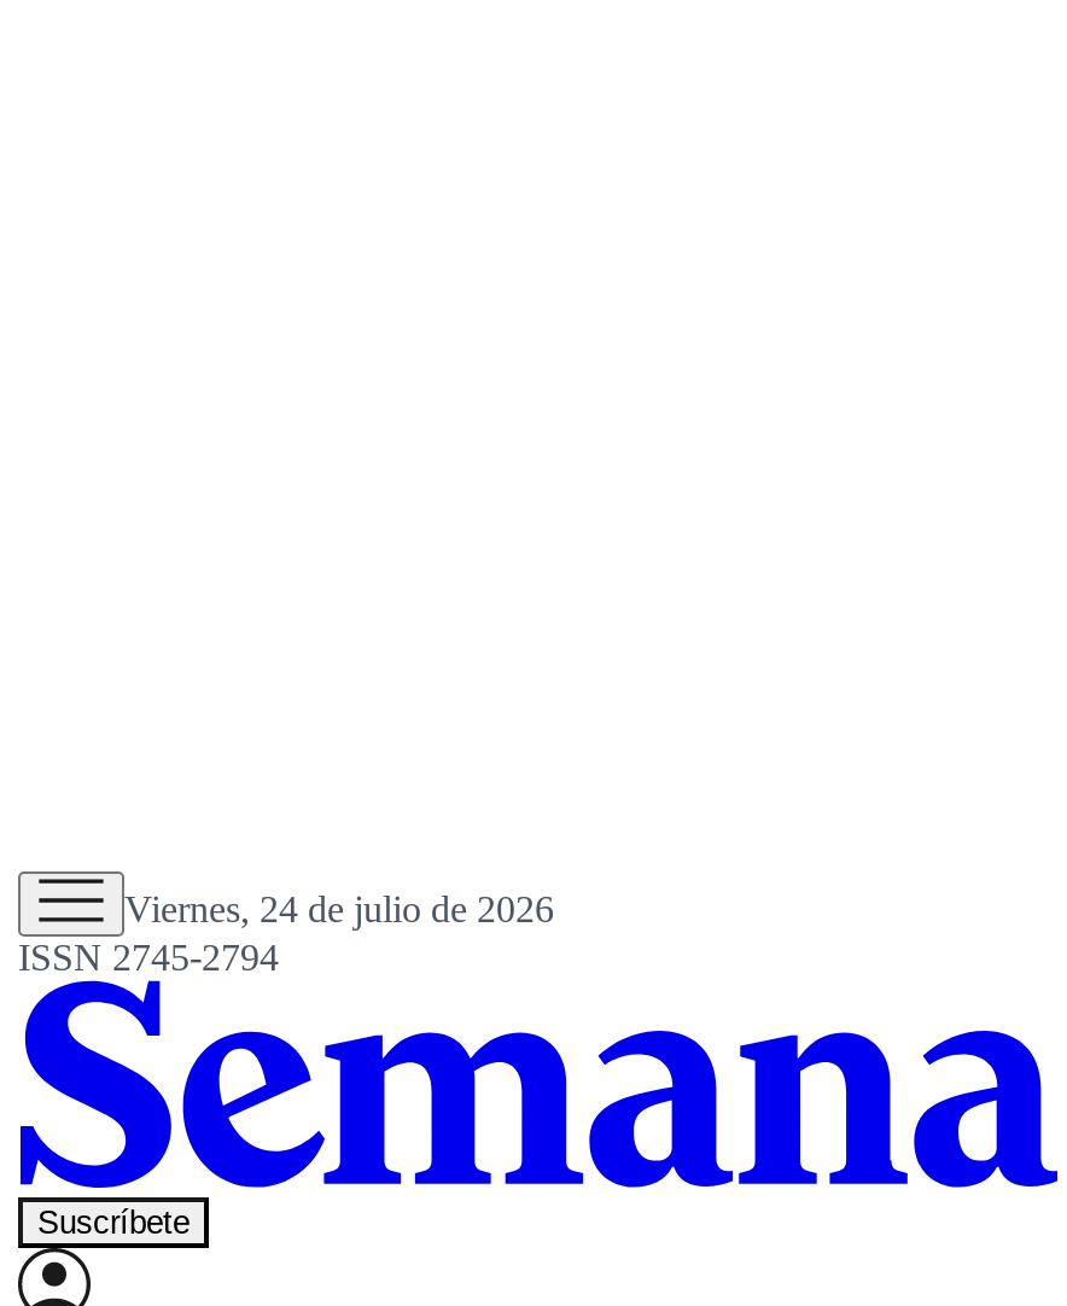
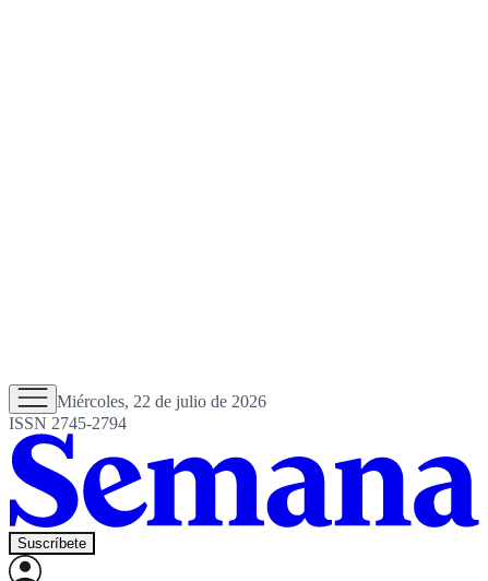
[124,888,554,929] Viernes, 24 de julio de 2026 -> [57,392,266,411] Miércoles, 22 de julio de 2026

